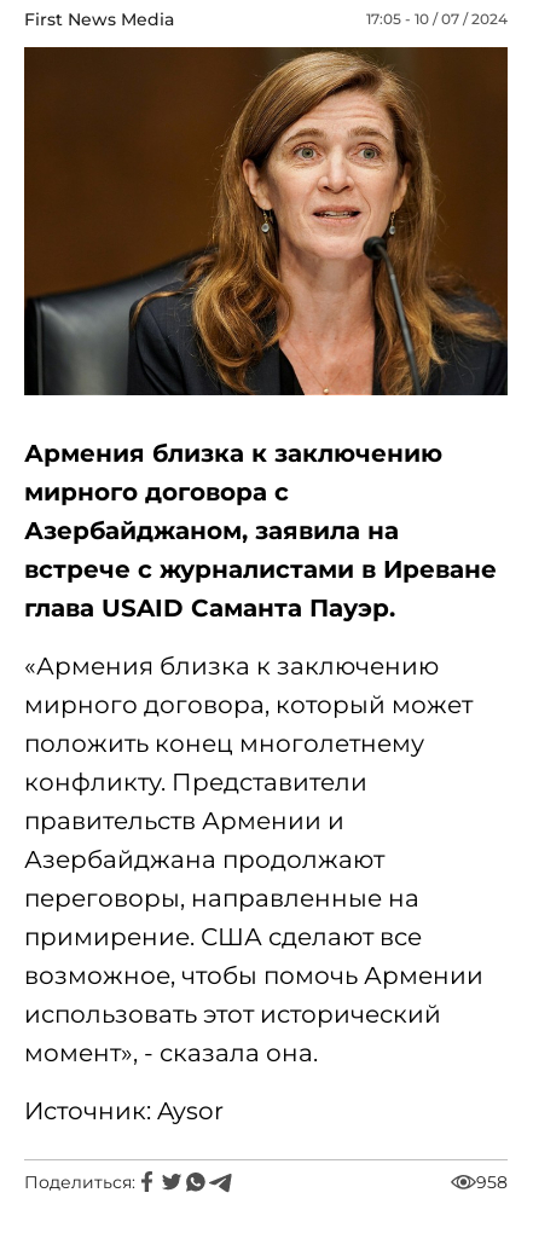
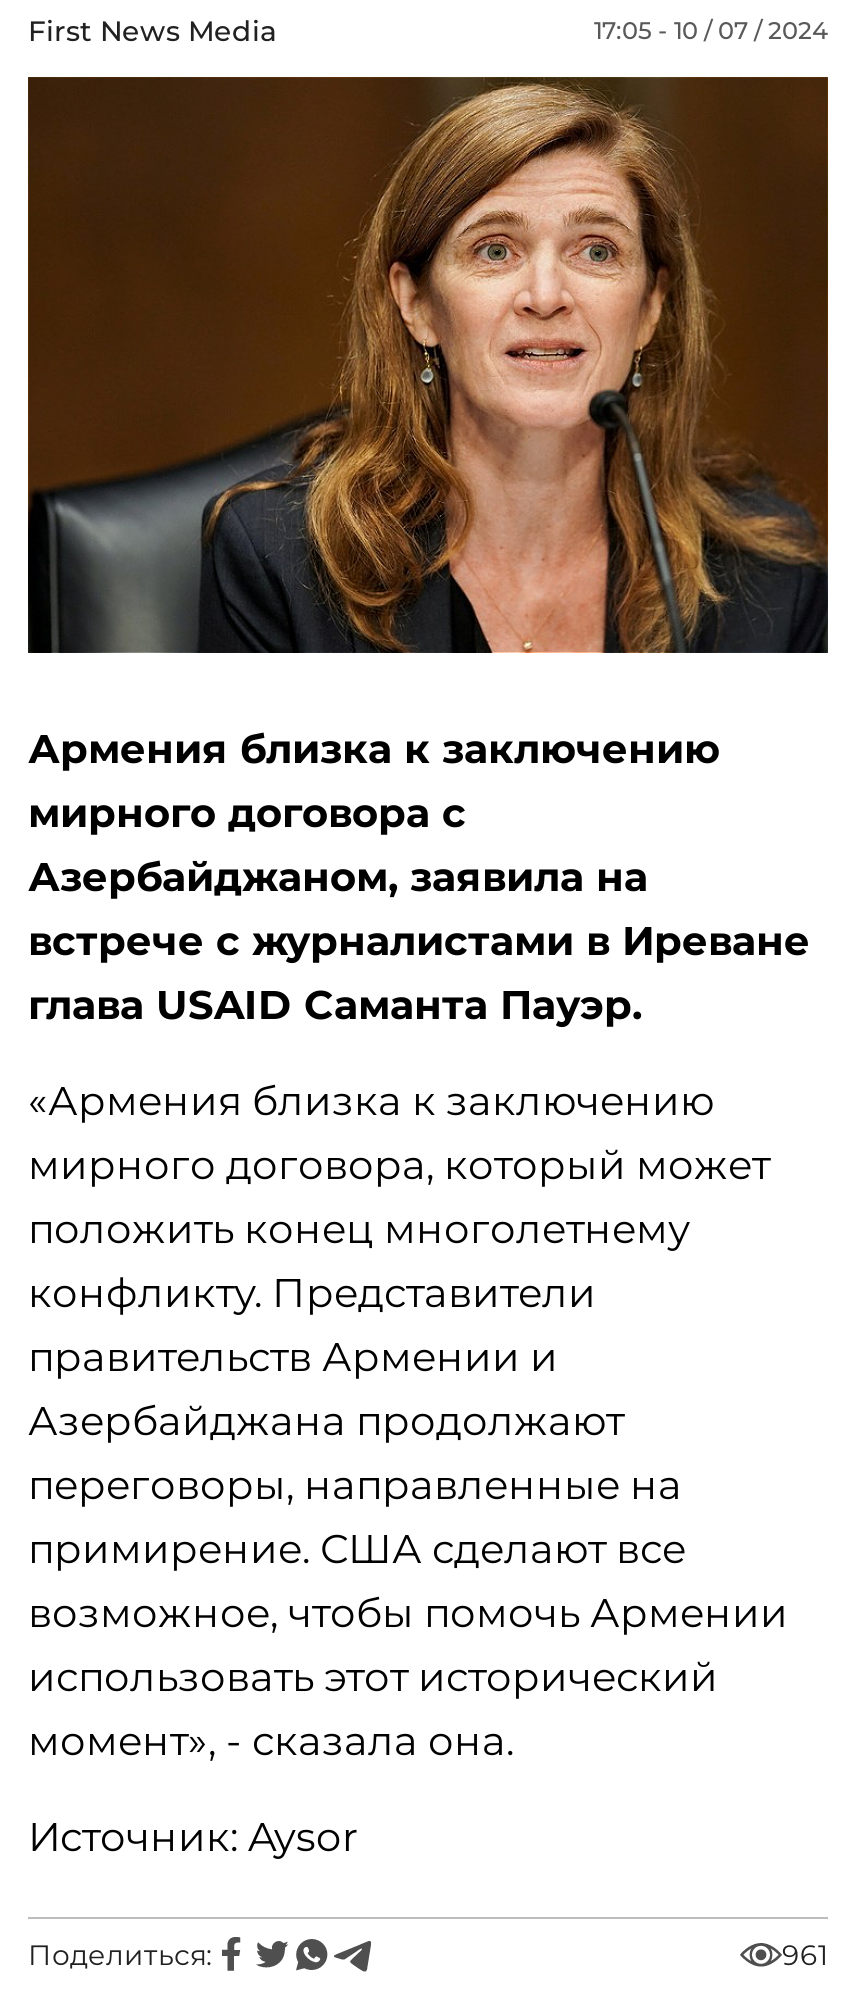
[476,1171,508,1193] 958 -> [782,1937,828,1973] 961

